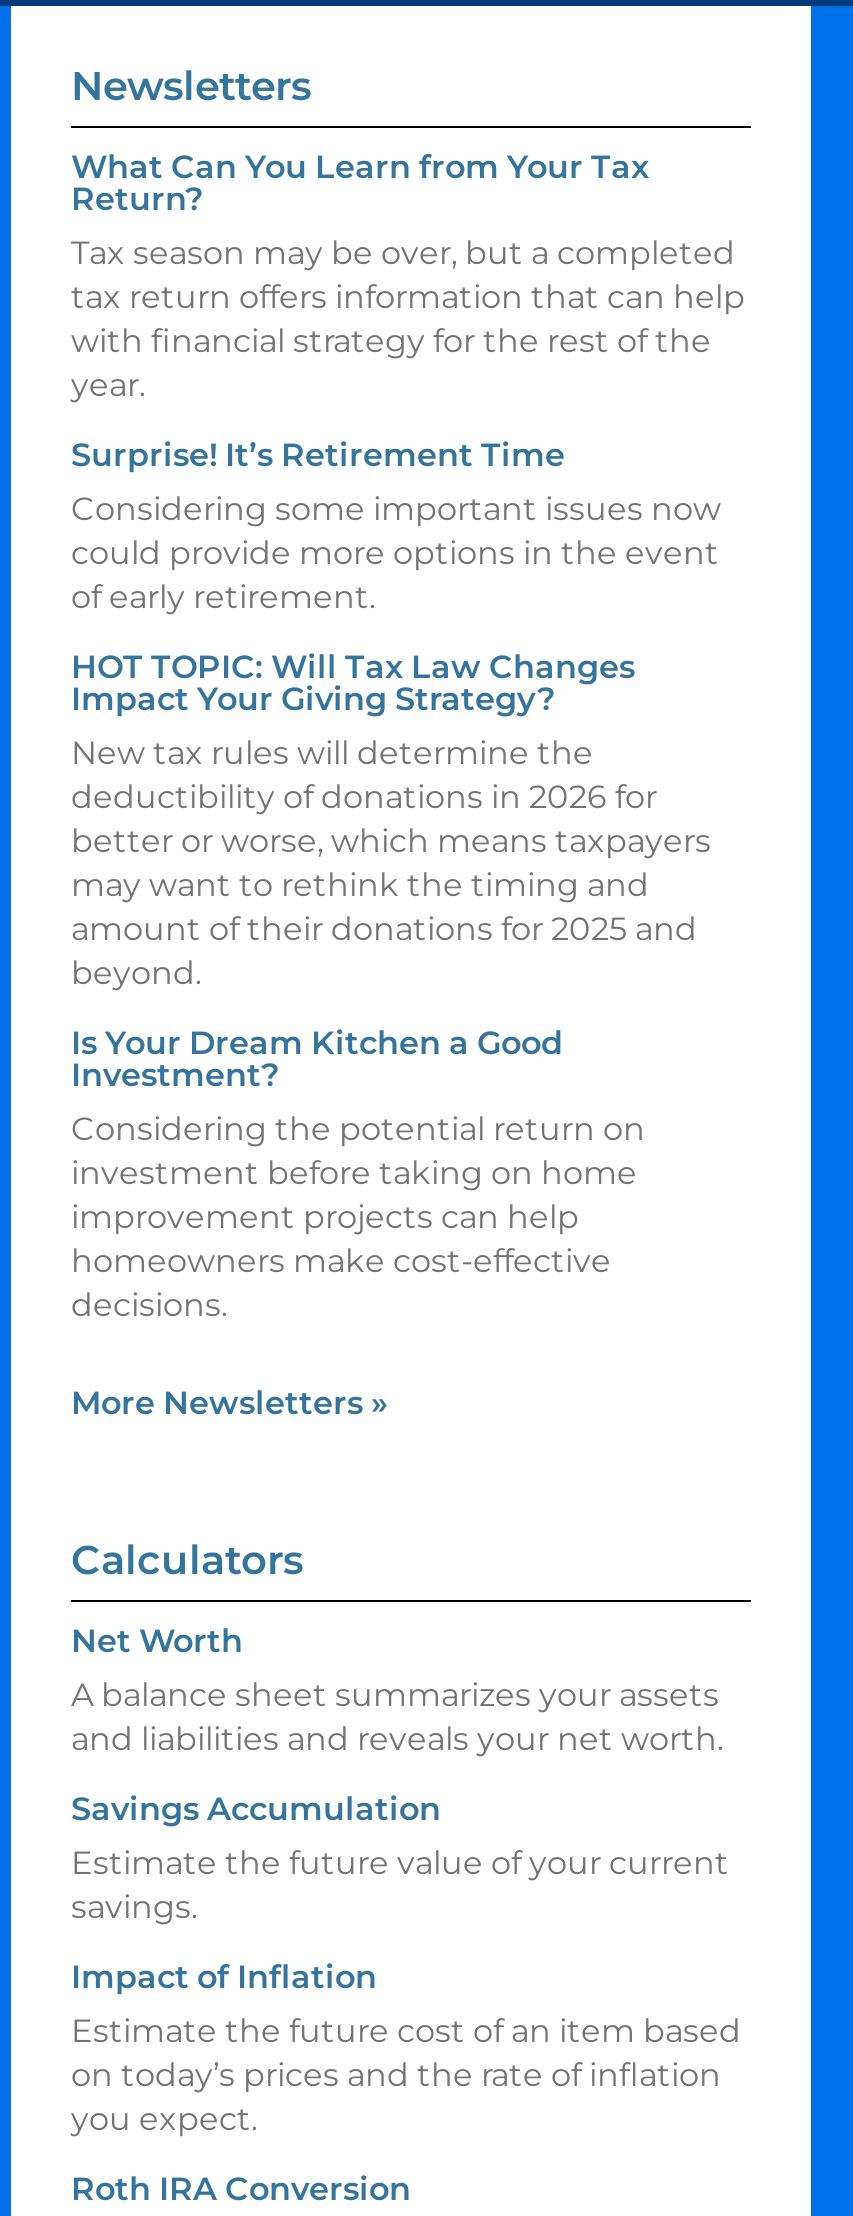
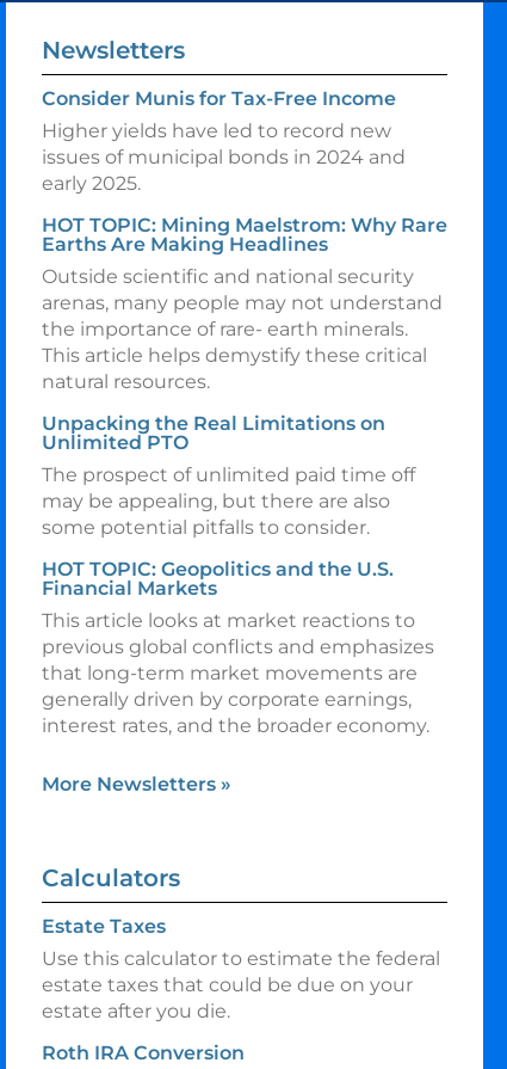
[71,147,745,403] What Can You Learn from Your Tax | Return? | Tax season may be over, but a completed | tax return offers information that can help | with financial strategy for the rest of the | year. -> [42,87,406,194] Consider Munis for Tax-Free Income | Higher yields have led to record new | issues of municipal bonds in 2024 and | early 2025.
[71,435,721,615] Surprise! It’s Retirement Time | Considering some important issues now | could provide more options in the event | of early retirement. -> [42,213,447,392] HOT TOPIC: Mining Maelstrom: Why Rare | Earths Are Making Headlines | Outside scientific and national security | arenas, many people may not understand | the importance of rare- earth minerals. | This article helps demystify these critical | natural resources.
[71,647,711,991] HOT TOPIC: Will Tax Law Changes | Impact Your Giving Strategy? | New tax rules will determine the | deductibility of donations in 2026 for | better or worse, which means taxpayers | may want to rethink the timing and | amount of their donations for 2025 and | beyond. -> [42,412,415,538] Unpacking the Real Limitations on | Unlimited PTO | The prospect of unlimited paid time off | may be appealing, but there are also | some potential pitfalls to consider.
[71,1023,645,1323] Is Your Dream Kitchen a Good | Investment? | Considering the potential return on | investment before taking on home | improvement projects can help | homeowners make cost-effective | decisions. -> [42,557,434,736] HOT TOPIC: Geopolitics and the U.S. | Financial Markets | This article looks at market reactions to | previous global conflicts and emphasizes | that long-term market movements are | generally driven by corporate earnings, | interest rates, and the broader economy.
[71,1621,741,2137] Net Worth | A balance sheet summarizes your assets | and liabilities and reveals your net worth. | Savings Accumulation | Estimate the future value of your current | savings. | Impact of Inflation | Estimate the future cost of an item based | on today’s prices and the rate of inflation | you expect. -> [42,914,440,1022] Estate Taxes | Use this calculator to estimate the federal | estate taxes that could be due on your | estate after you die.

